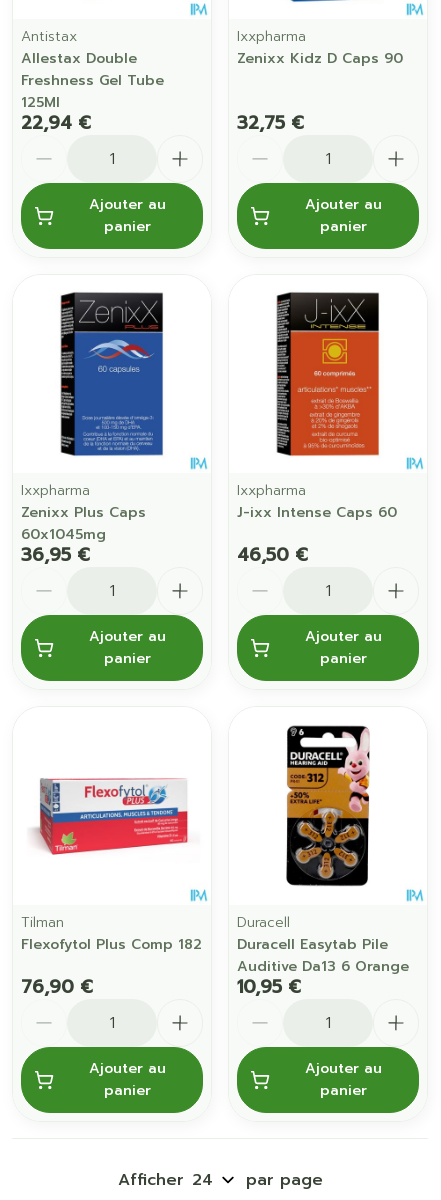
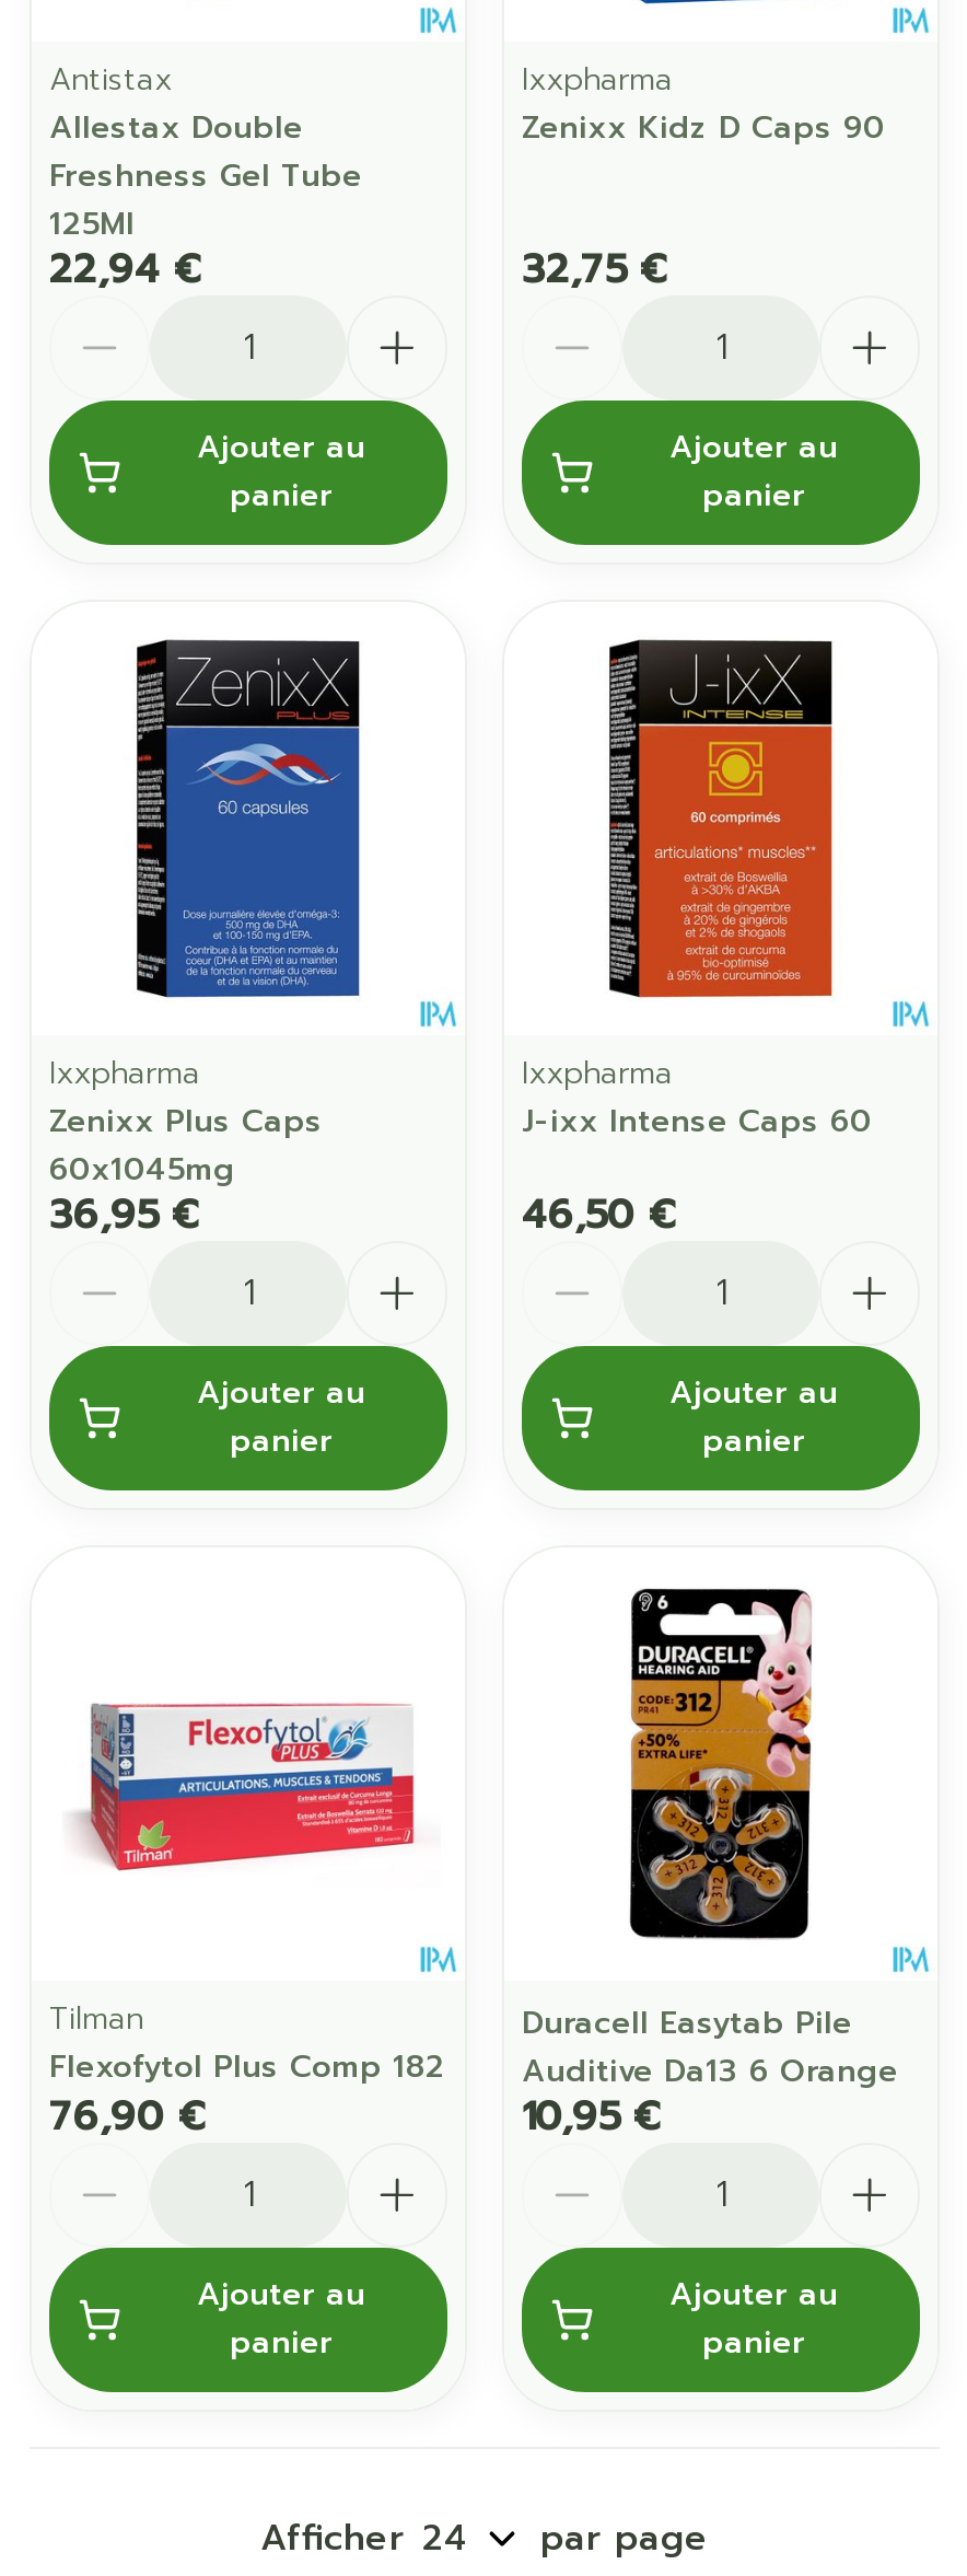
[237,912,290,933] Duracell -> none

